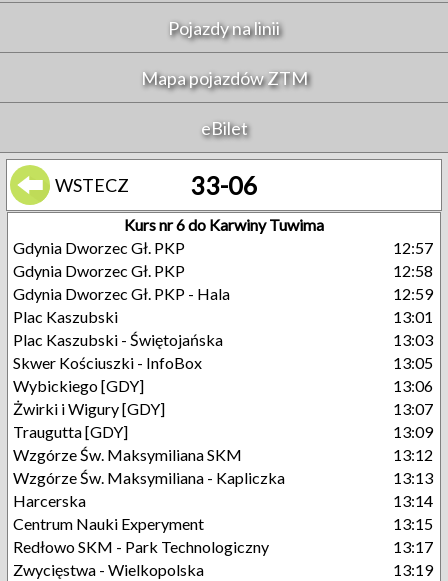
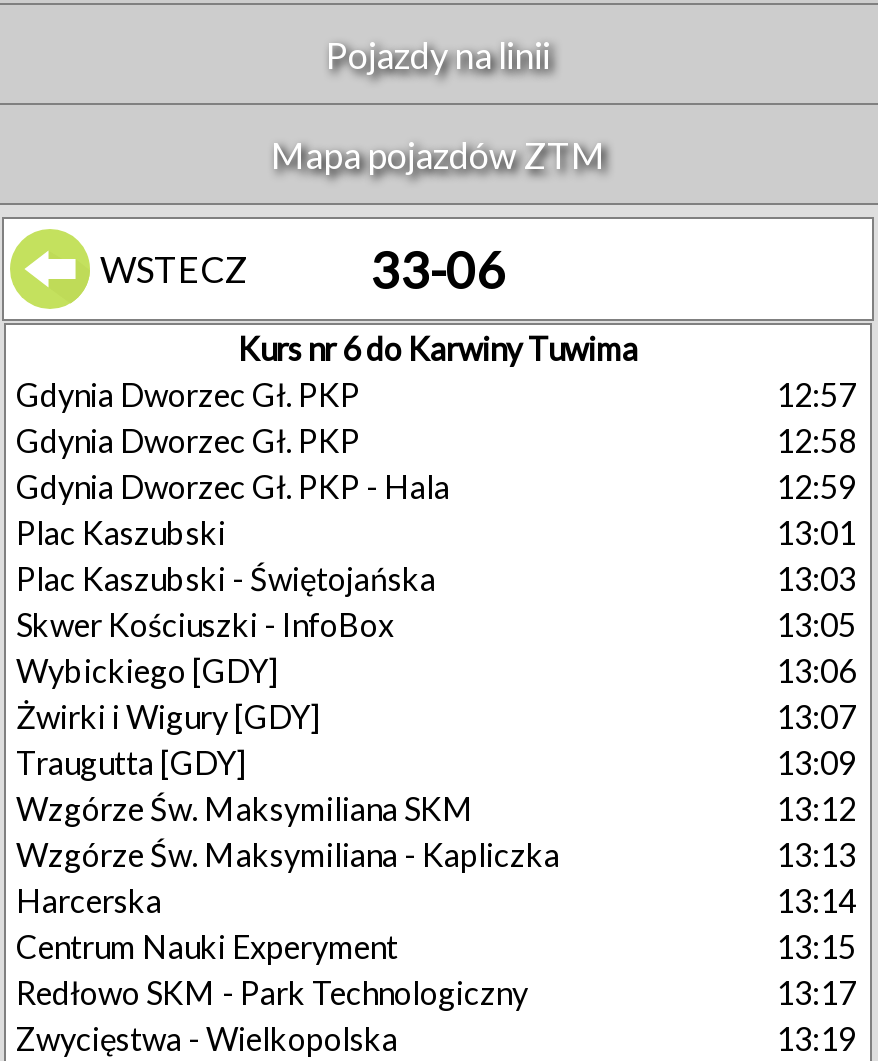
[200,116,247,138] eBilet -> none

